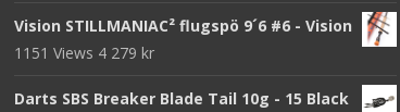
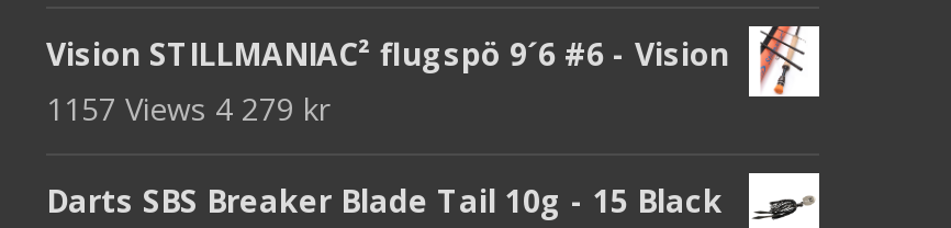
[14,42,154,63] 1151 Views 4 279 kr -> [46,88,329,129] 1157 Views 4 279 kr

